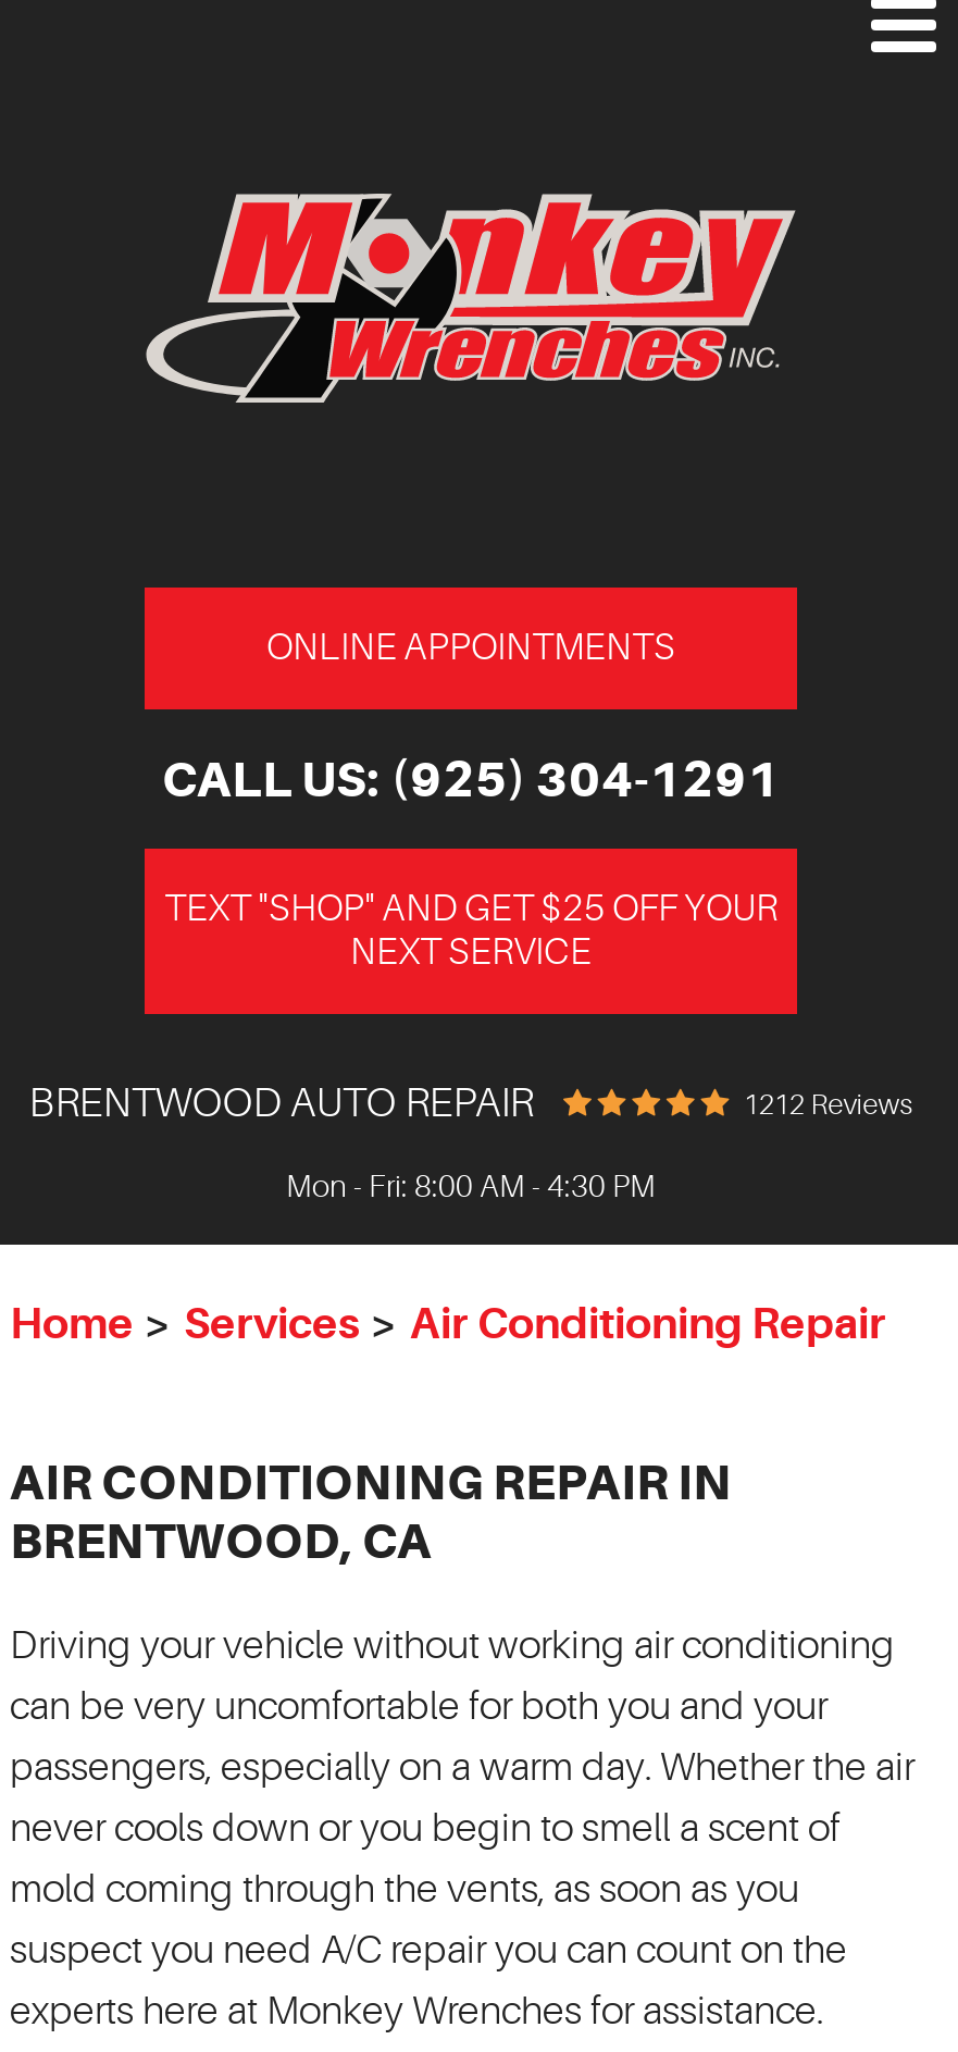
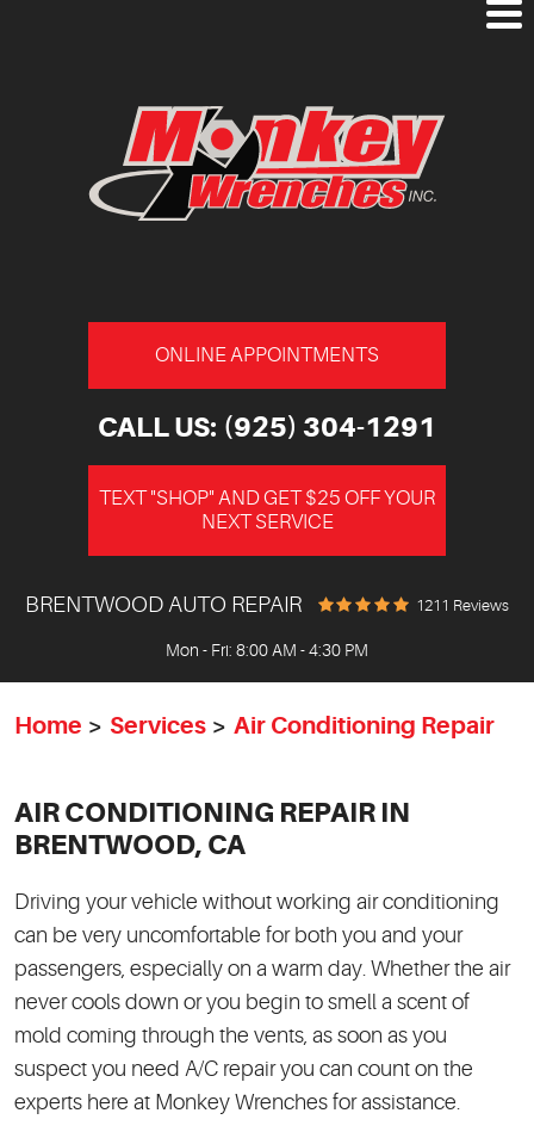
[743,1087,913,1120] 1212 Reviews -> [416,596,509,614] 1211 Reviews

